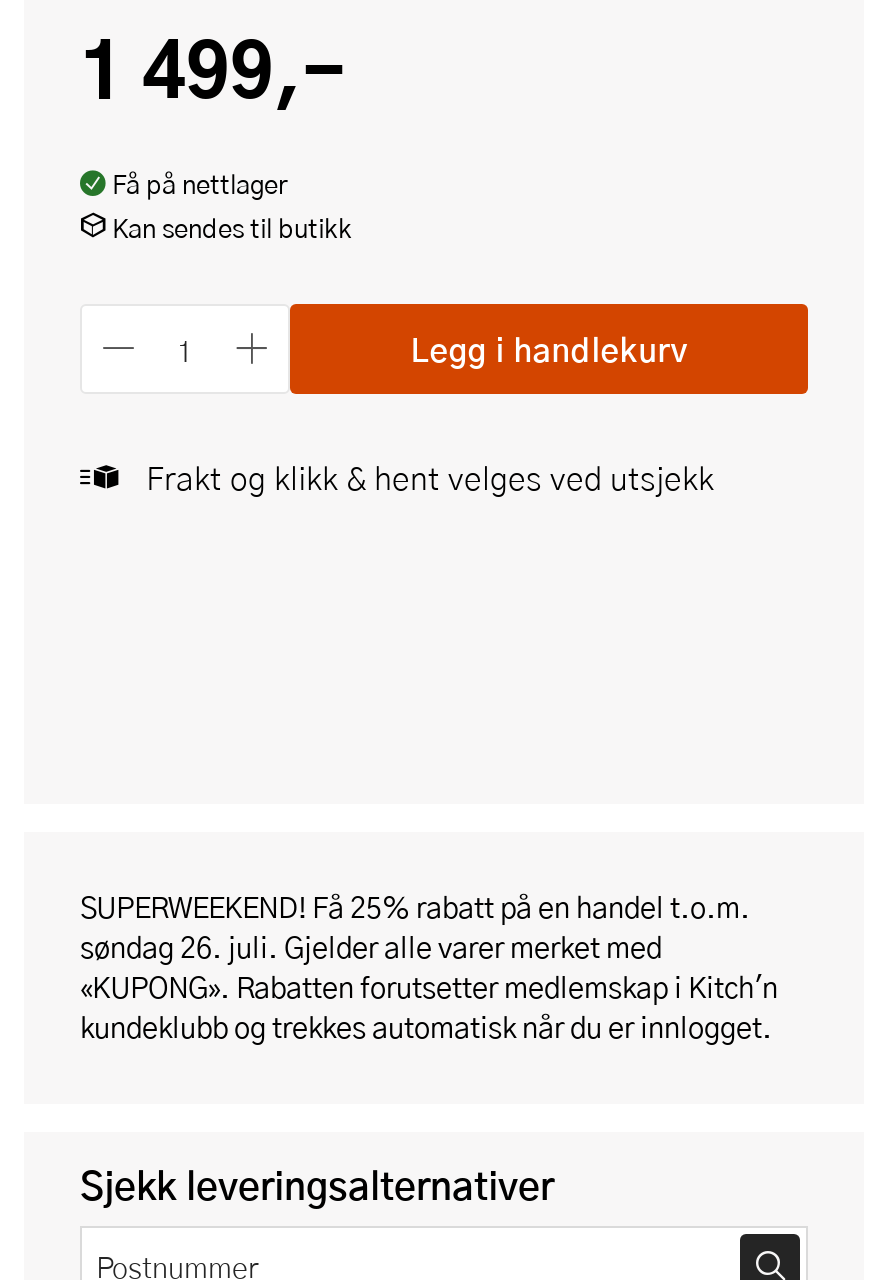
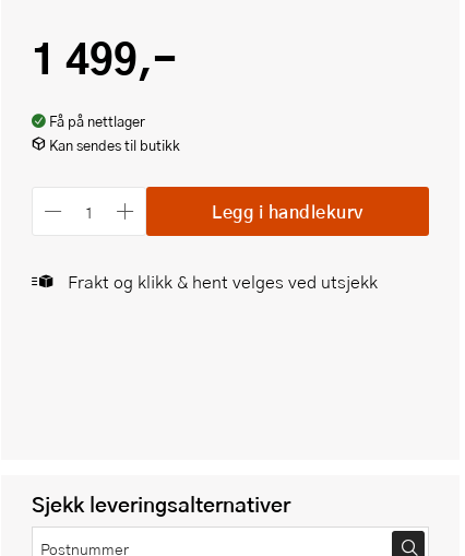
[80,886,778,1048] SUPERWEEKEND! Få 25% rabatt på en handel t.o.m. | søndag 26. juli. Gjelder alle varer merket med | «KUPONG». Rabatten forutsetter medlemskap i Kitch'n | kundeklubb og trekkes automatisk når du er innlogget. -> none

